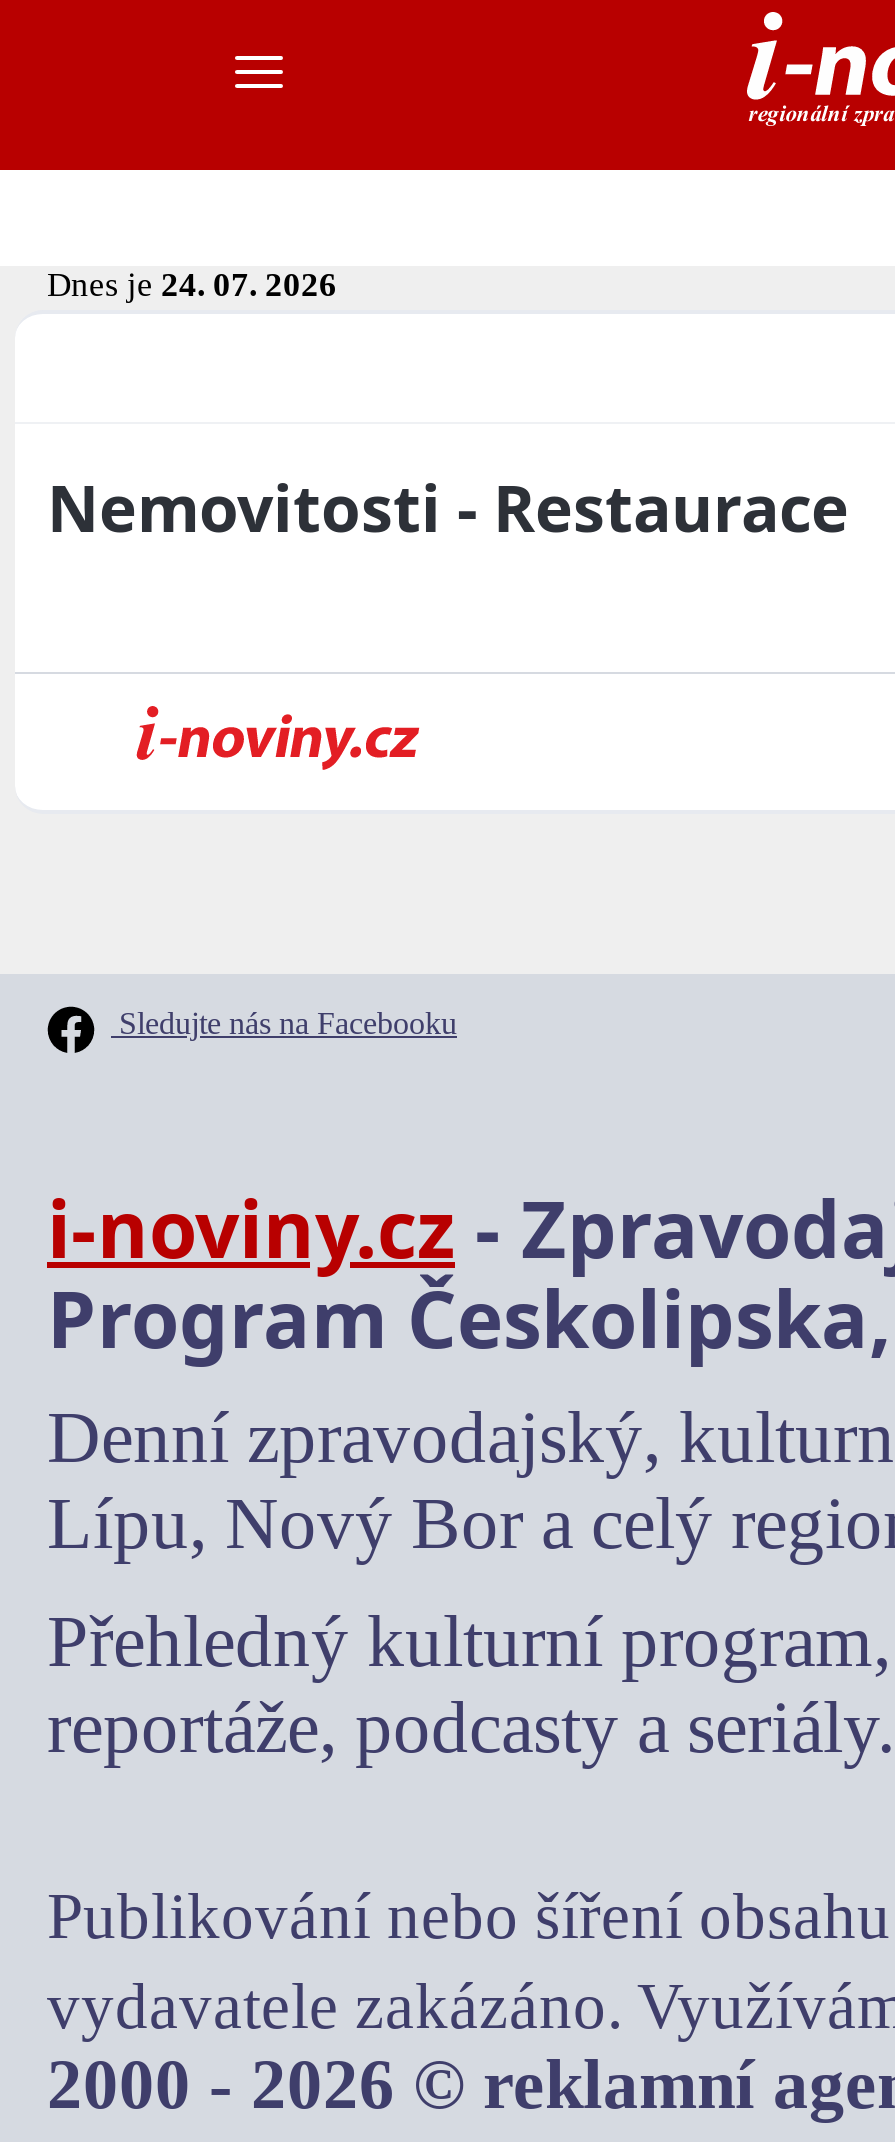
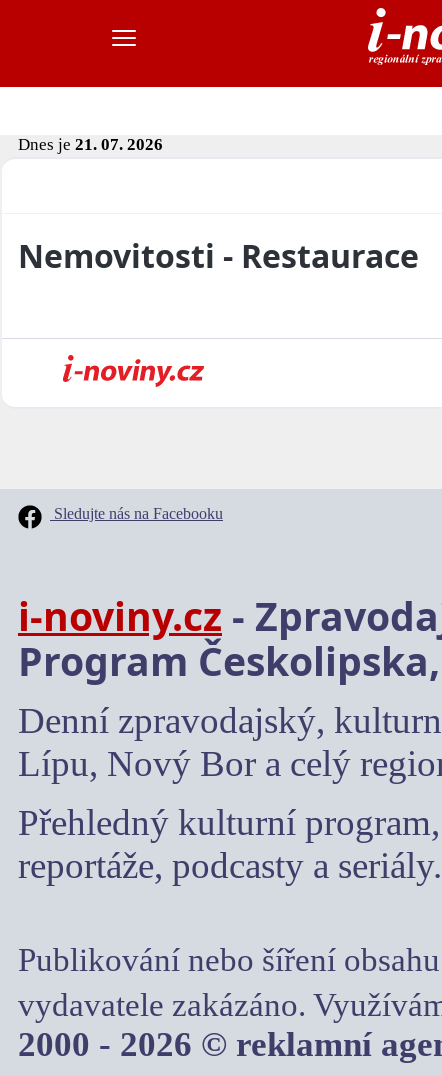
[47,267,337,305] Dnes je 24. 07. 2026 -> [18,135,163,154] Dnes je 21. 07. 2026

